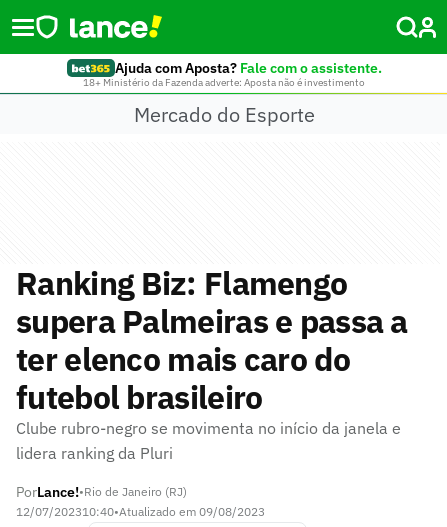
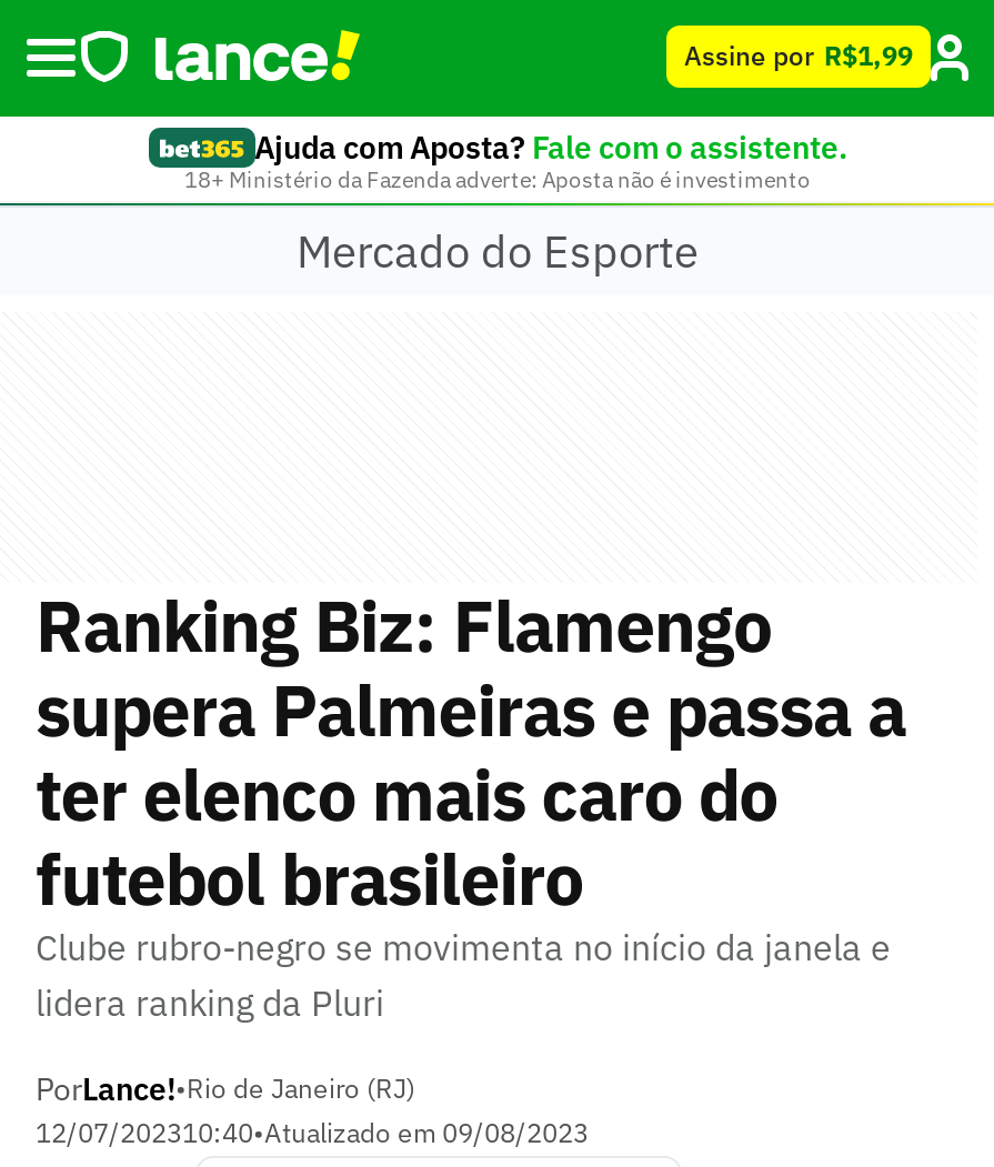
none -> [684,39,913,72] Assine por R$1,99

